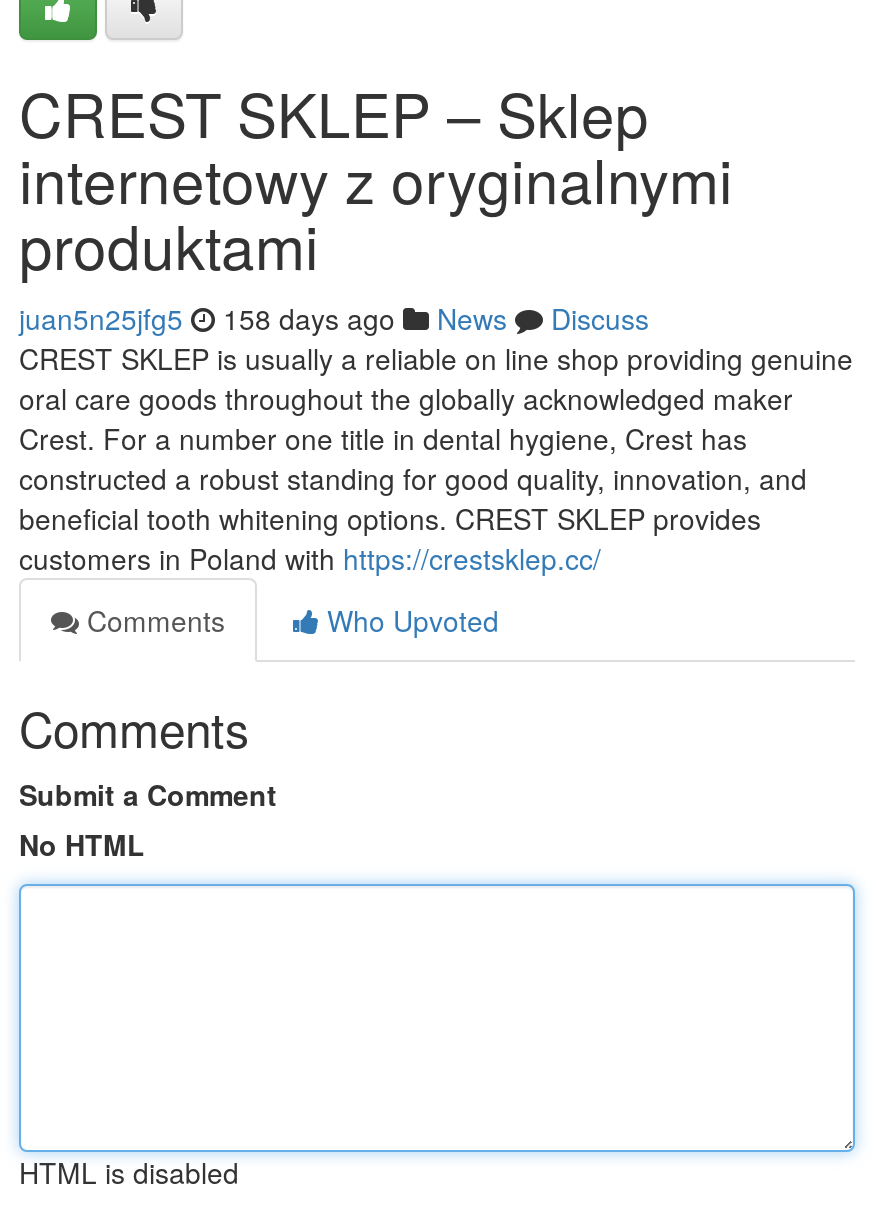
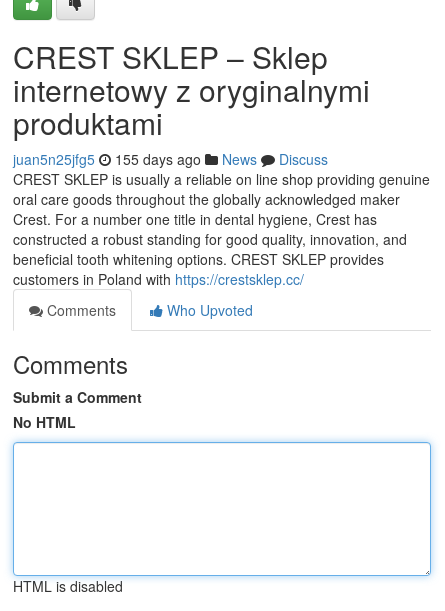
[19,298,649,338] juan5n25jfg5 158 days ago News Discuss -> [13,149,328,169] juan5n25jfg5 155 days ago News Discuss

